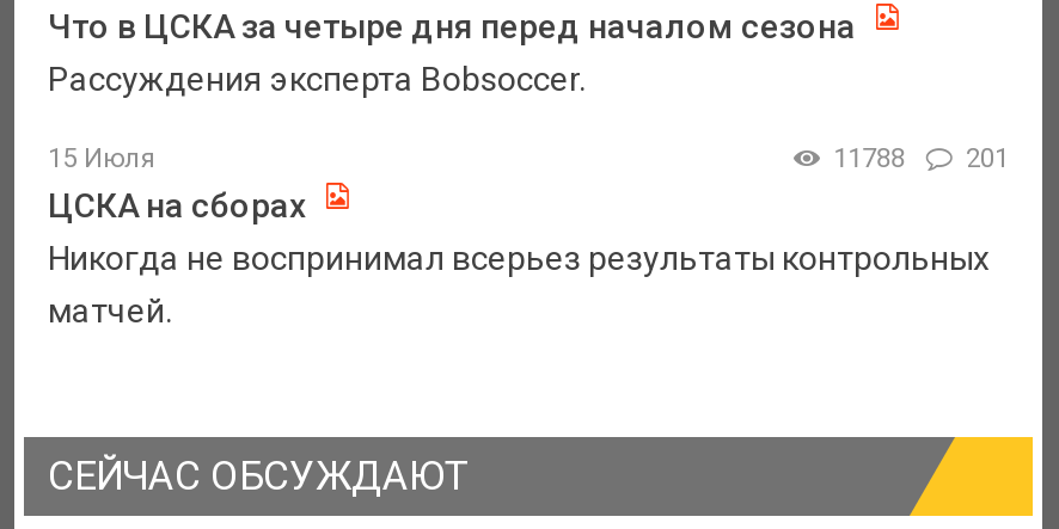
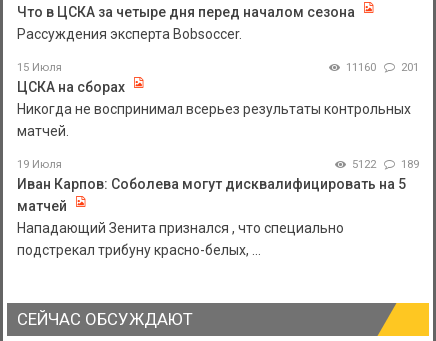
[834,144,1009,176] 11788 201 -> [346,60,419,73] 11160 201
none -> [17,157,419,257] 19 Июля | 5122 | 189 | Иван Карпов: Соболева могут дисквалифицировать на 5 | матчей | Нападающий Зенита признался , что специально | подстрекал трибуну красно-белых, ...

